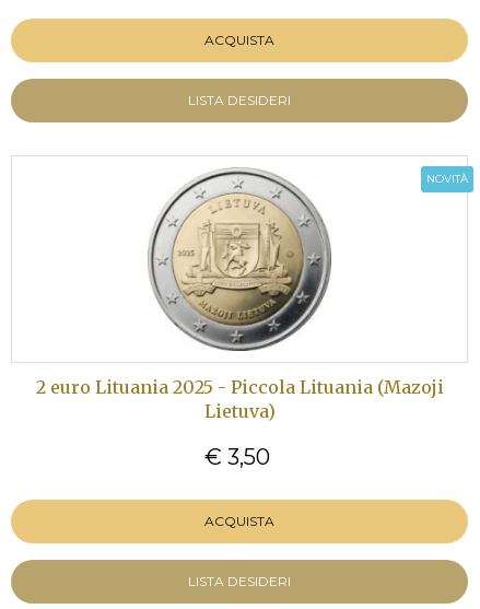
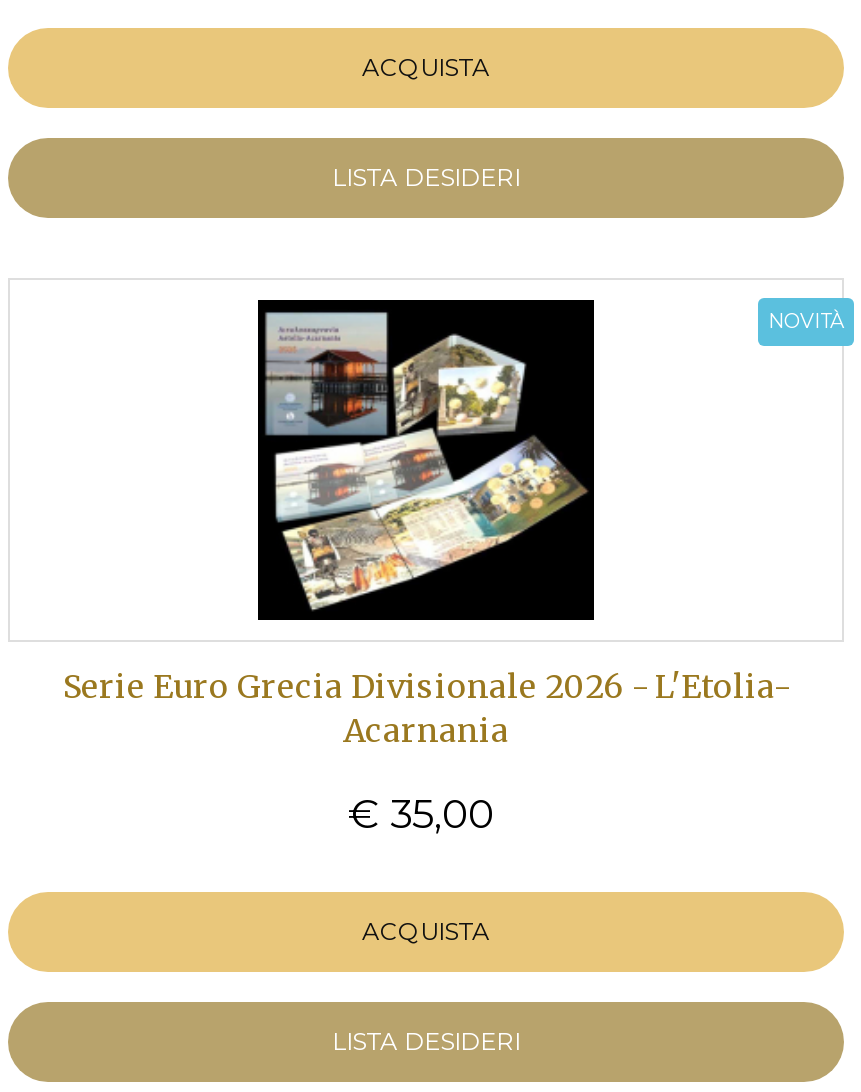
[36,167,443,422] [image] | 2 euro Lituania 2025 - Piccola Lituania (Mazoji | Lietuva) -> [63,298,789,750] [image] | Serie Euro Grecia Divisionale 2026 - L'Etolia- | Acarnania
[204,444,270,470] € 3,50 -> [348,790,494,838] € 35,00

